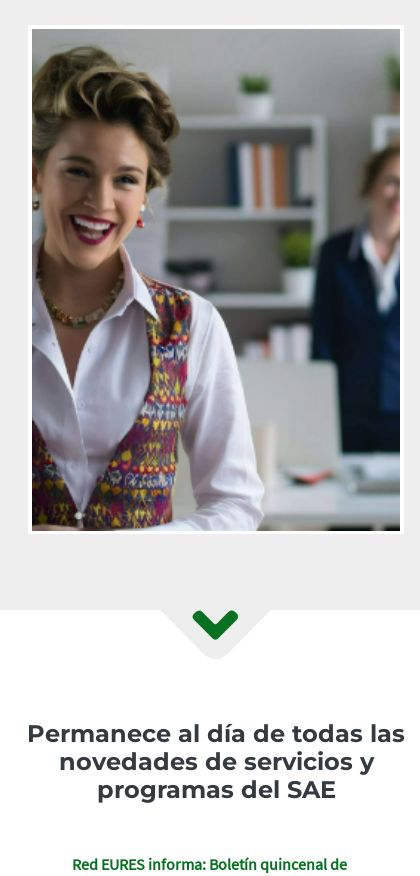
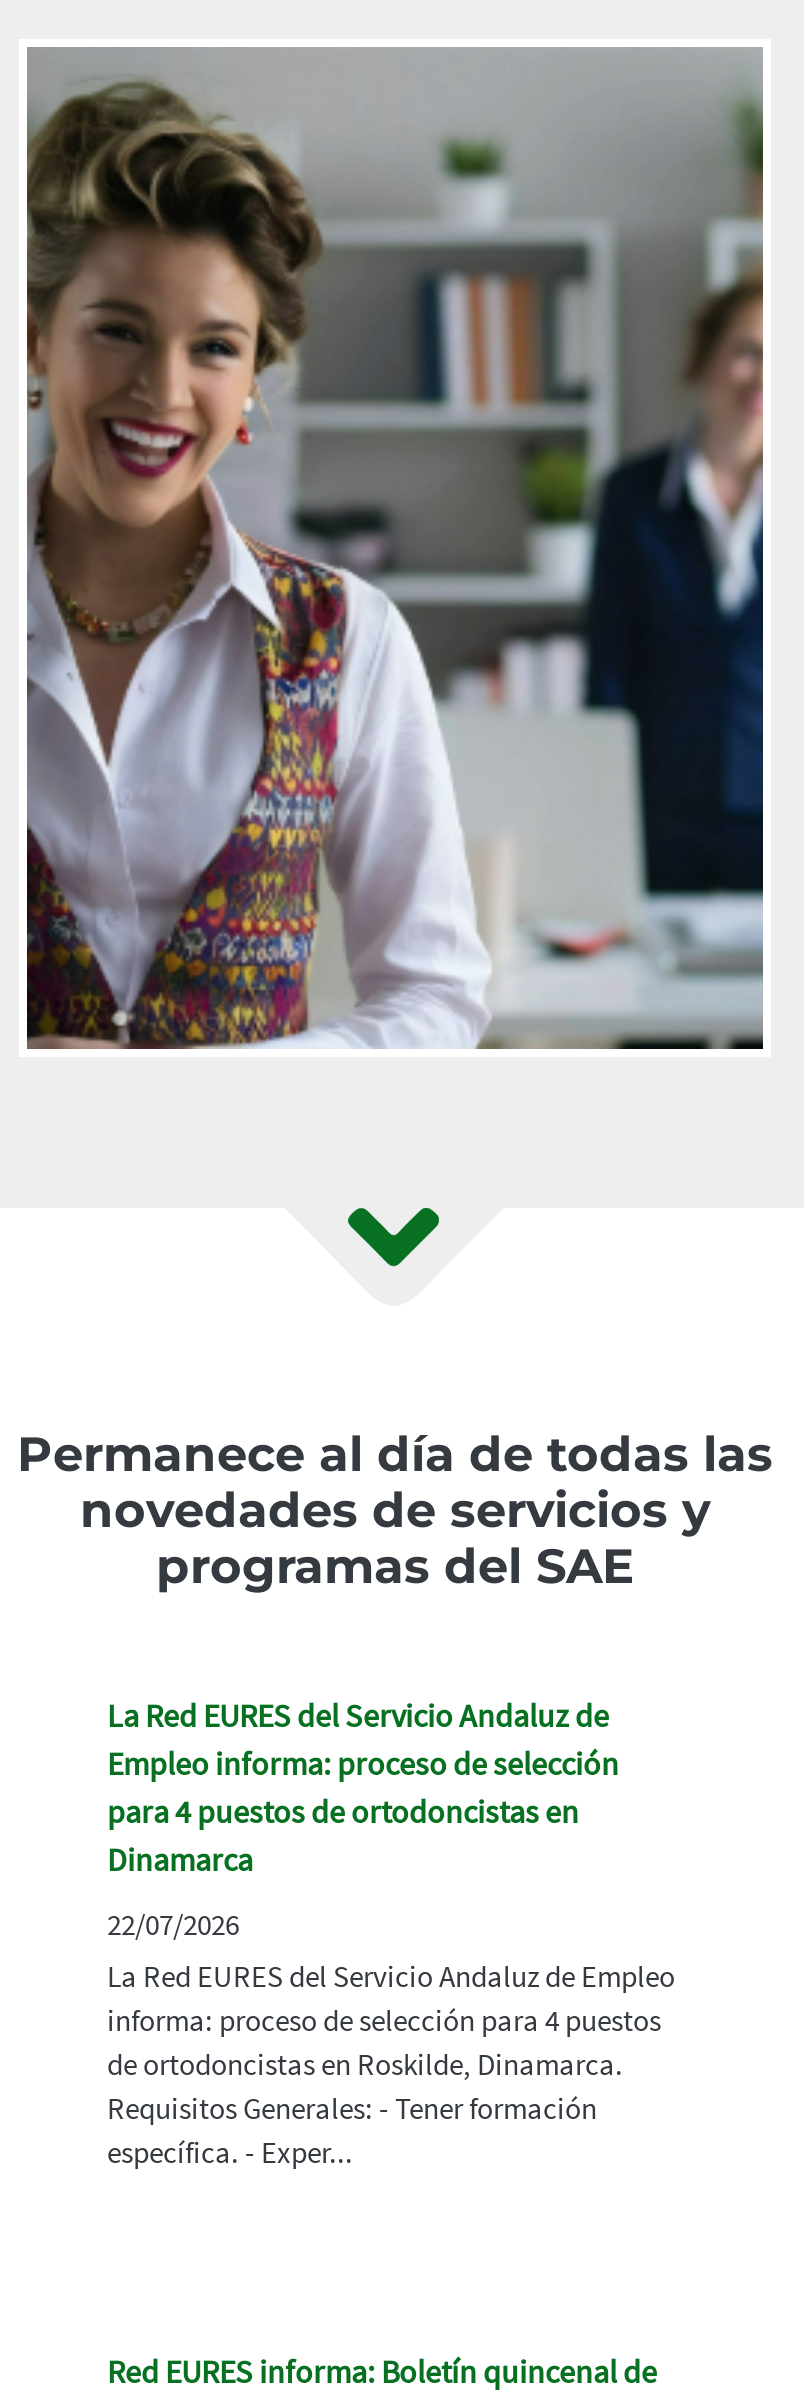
none -> [107,1696,675,2172] La Red EURES del Servicio Andaluz de | Empleo informa: proceso de selección | para 4 puestos de ortodoncistas en | Dinamarca | 22/07/2026 | La Red EURES del Servicio Andaluz de Empleo | informa: proceso de selección para 4 puestos | de ortodoncistas en Roskilde, Dinamarca. | Requisitos Generales: - Tener formación | específica. - Exper...

